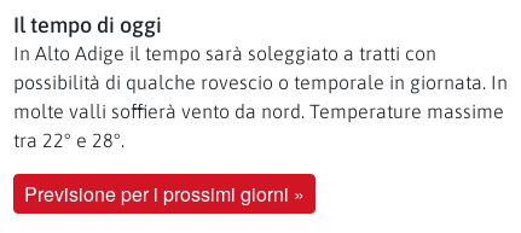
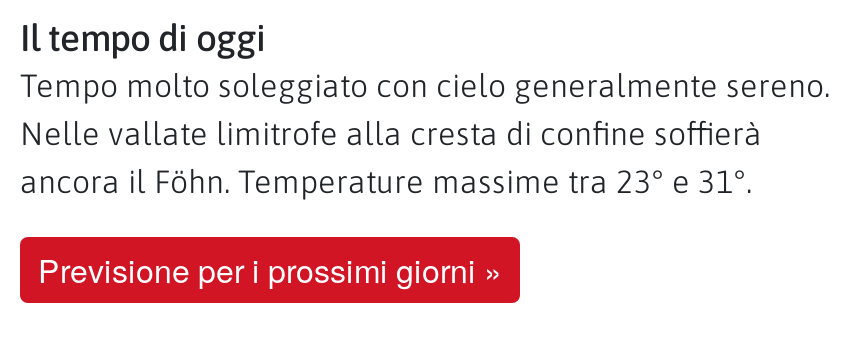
[13,43,508,151] In Alto Adige il tempo sarà soleggiato a tratti con | possibilità di qualche rovescio o temporale in giornata. In | molte valli soffierà vento da nord. Temperature massime | tra 22° e 28°. -> [20,68,830,200] Tempo molto soleggiato con cielo generalmente sereno. | Nelle vallate limitrofe alla cresta di confine soffierà | ancora il Föhn. Temperature massime tra 23° e 31°.

